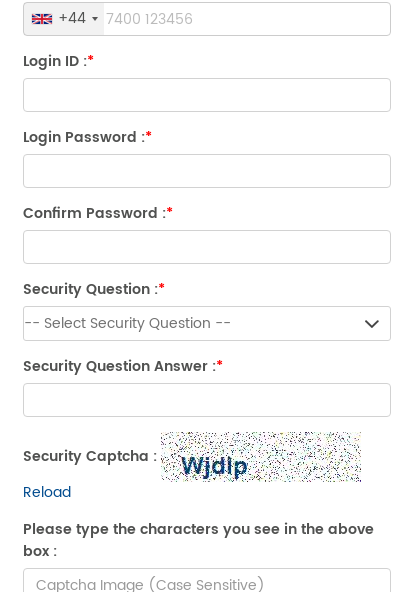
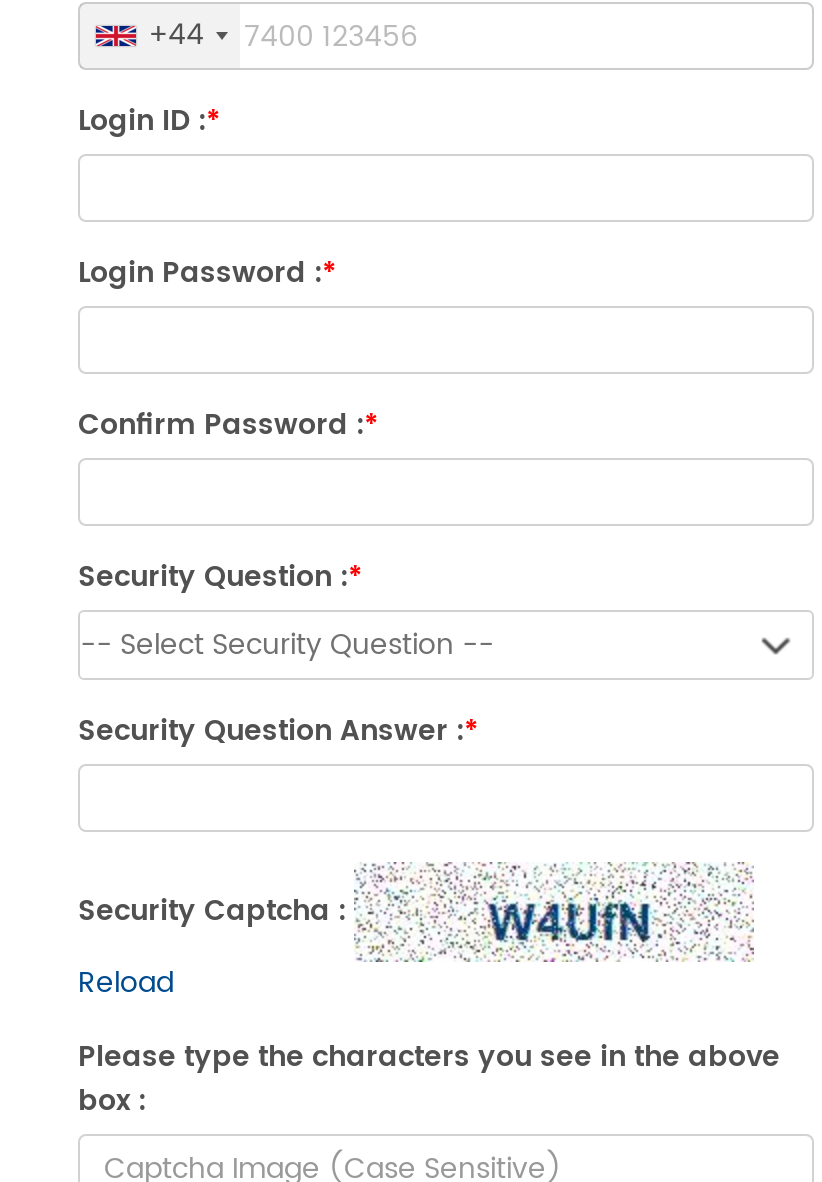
[161,431,362,483] [image] -> [354,860,756,964] [image]

